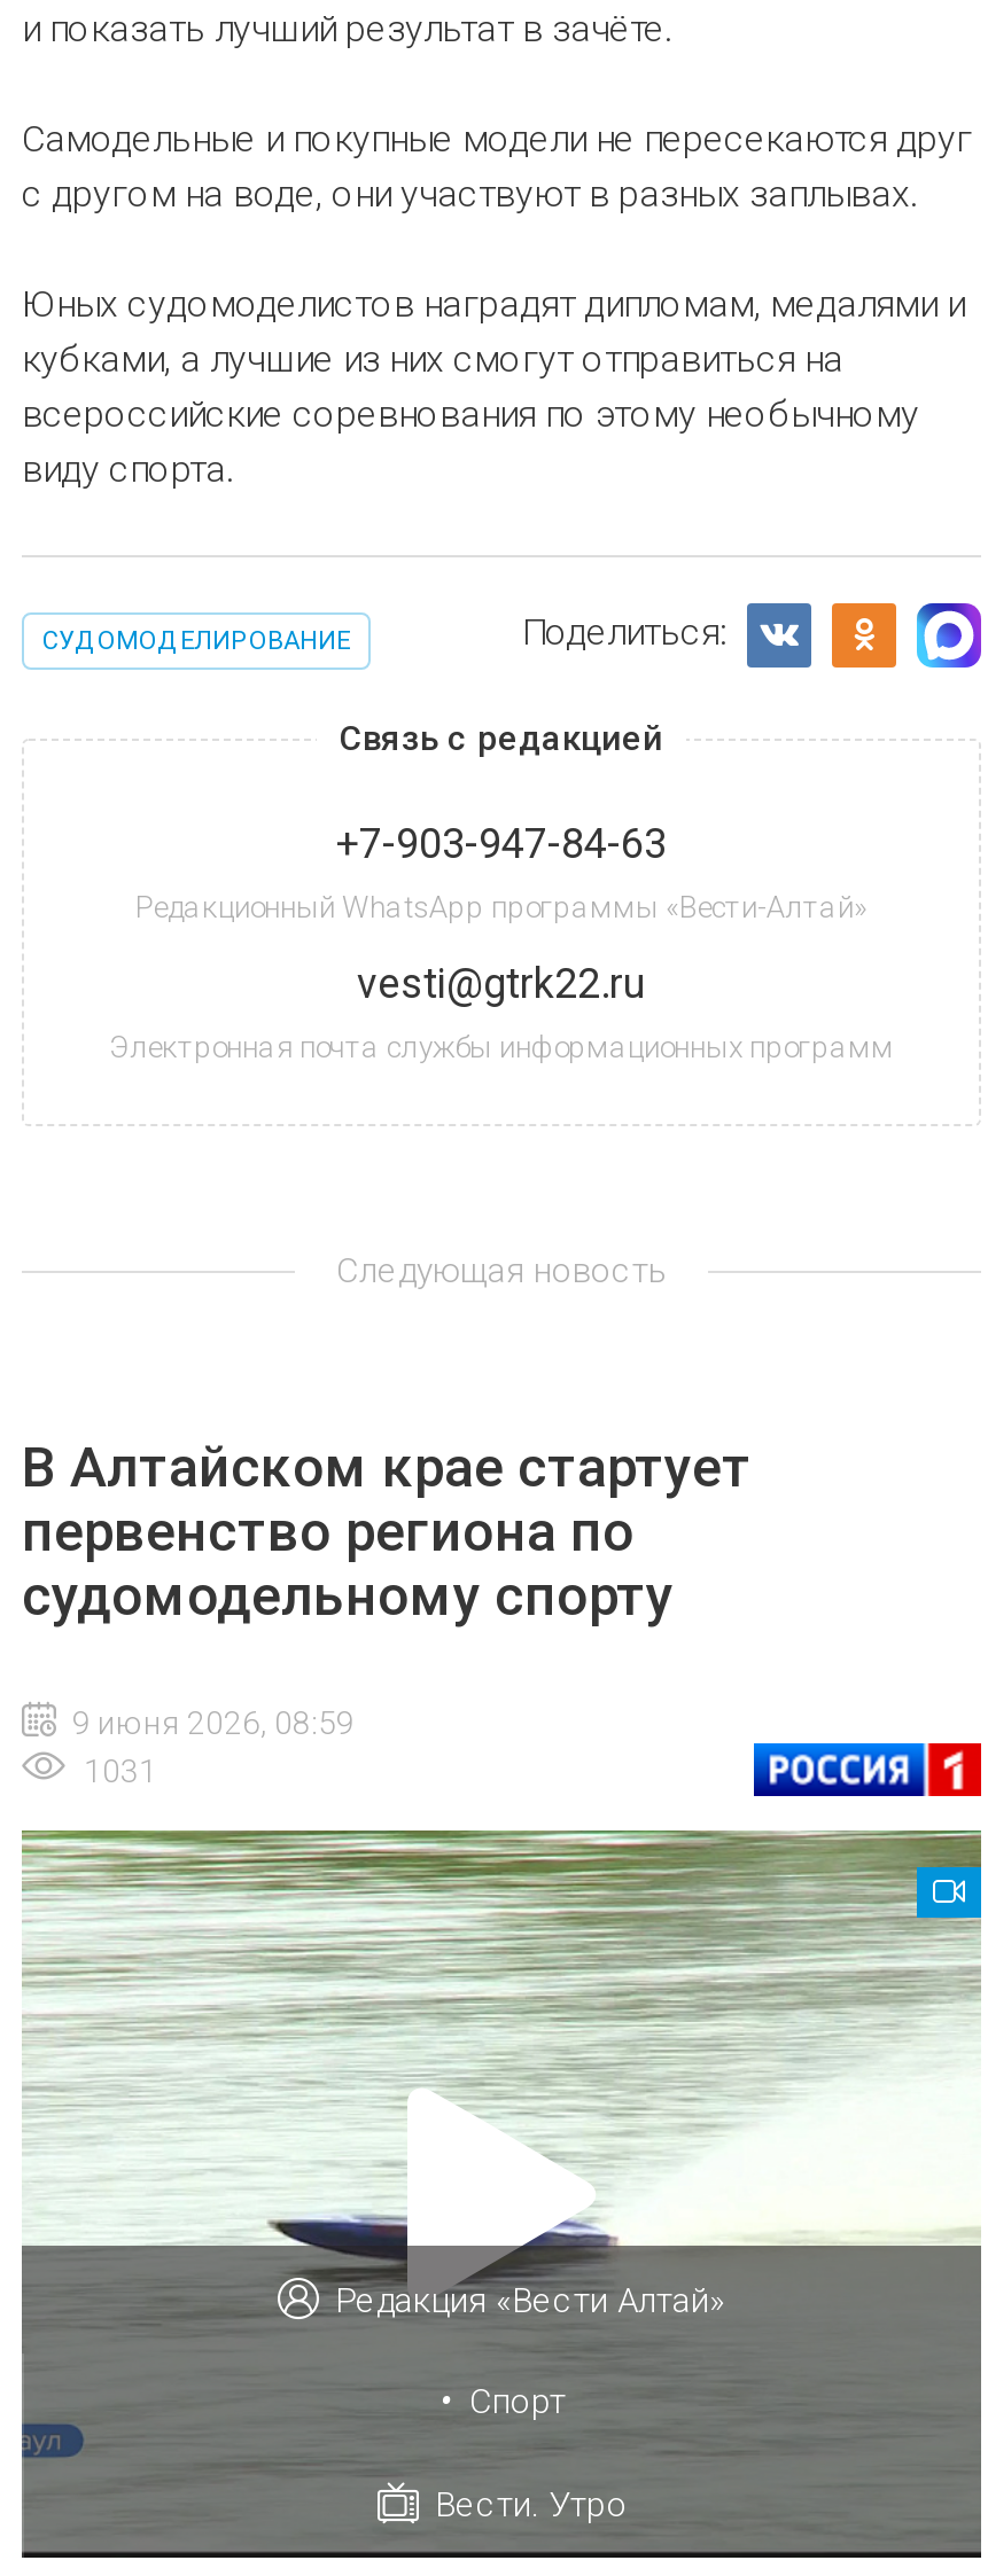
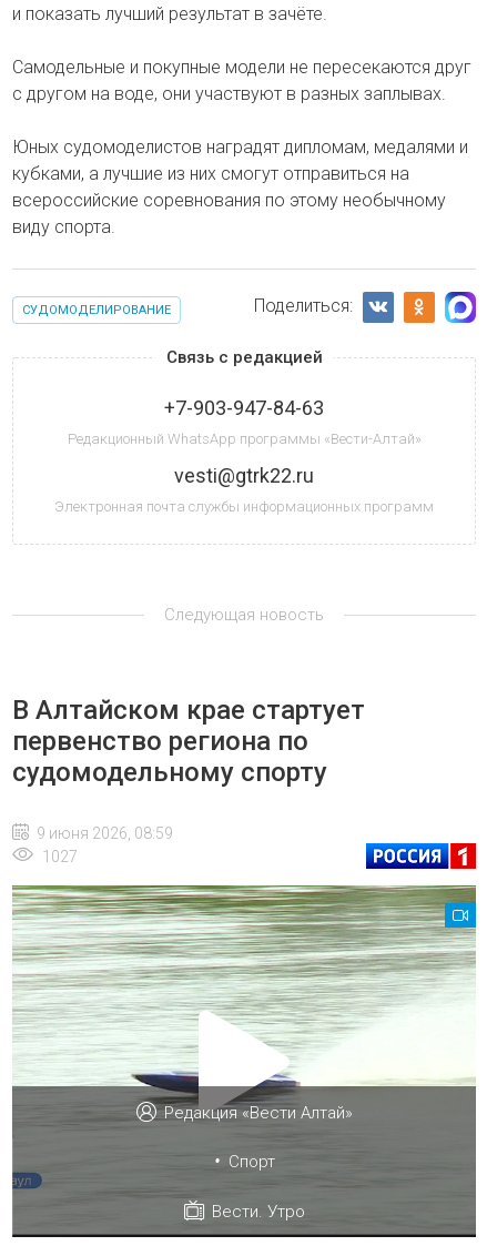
[77,1753,157,1789] 1031 -> [39,848,78,865] 1027

